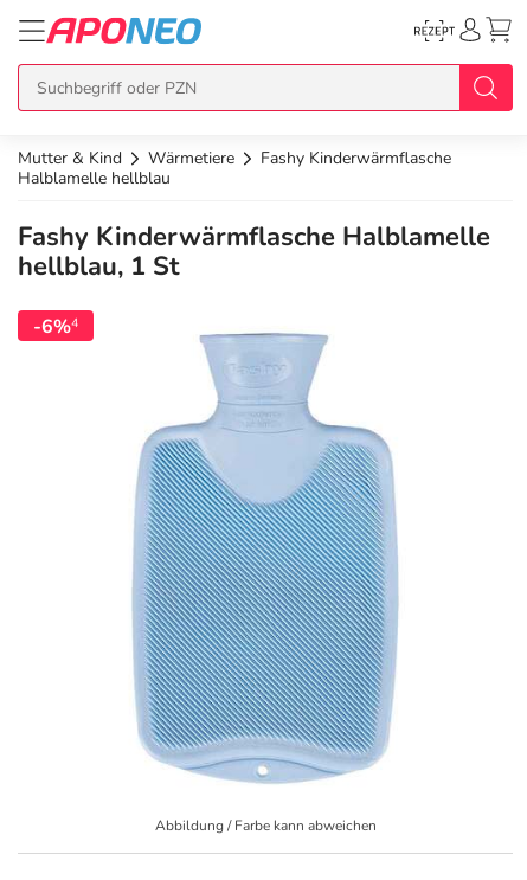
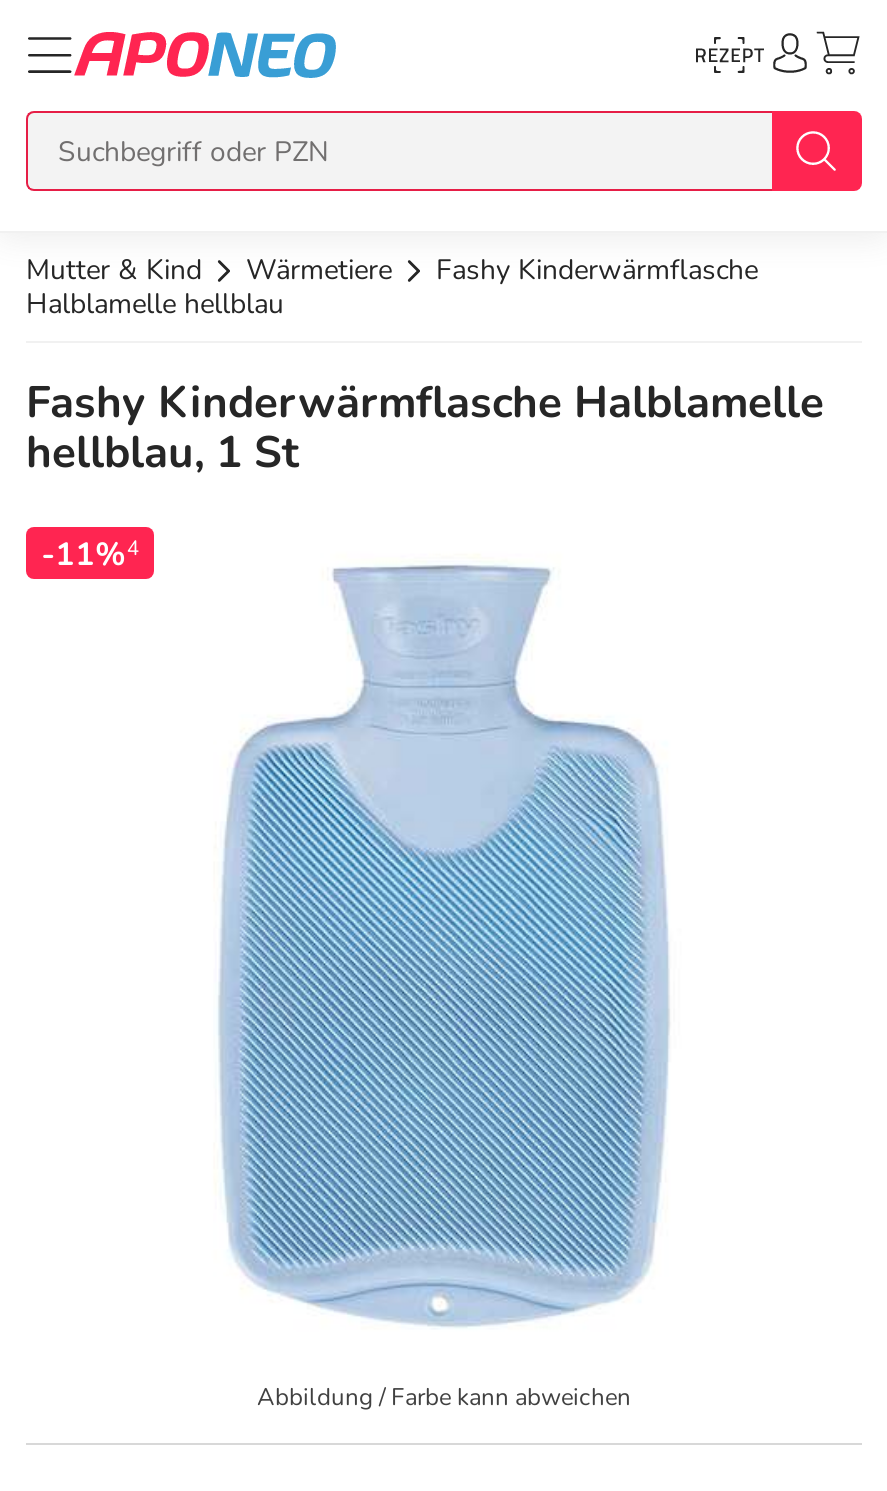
[33,314,79,340] -6%4 -> [41,533,139,577] -11%4

